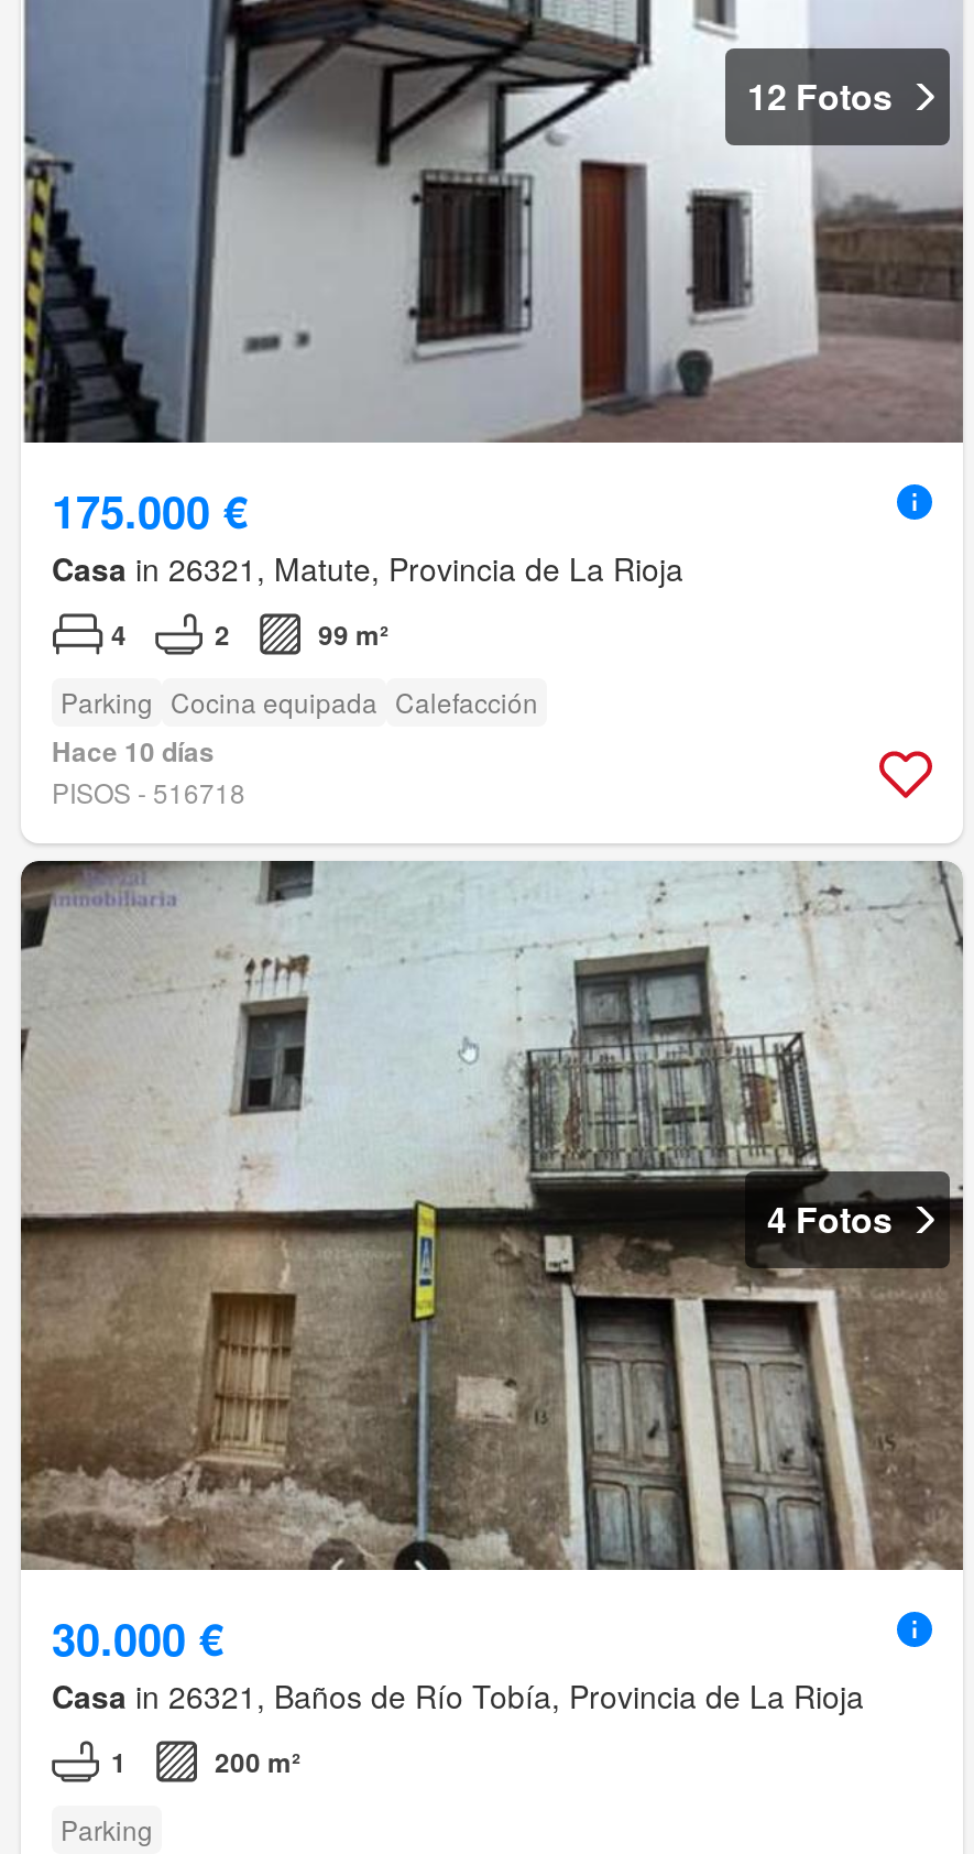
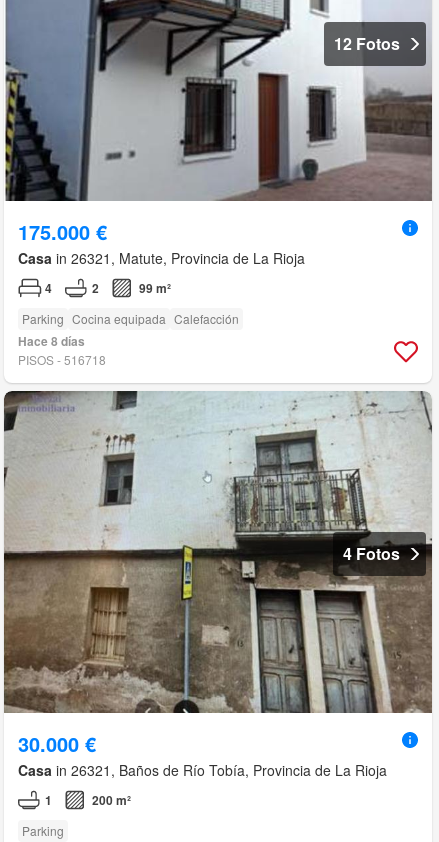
[52,731,215,771] Hace 10 días -> [18,332,85,350] Hace 8 días

